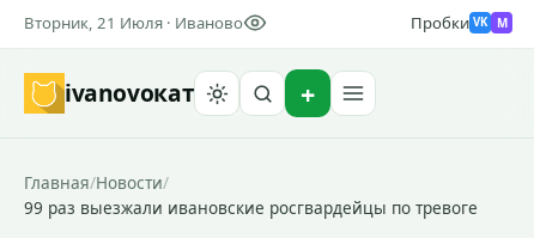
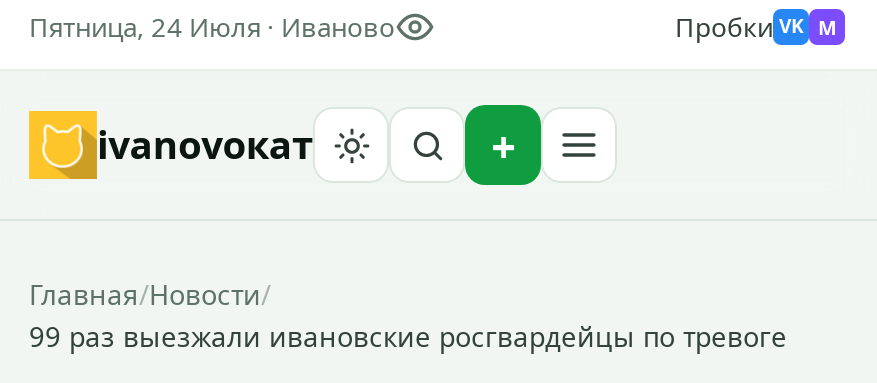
[24,12,243,33] Вторник, 21 Июля · Иваново -> [29,9,395,45] Пятница, 24 Июля · Иваново

